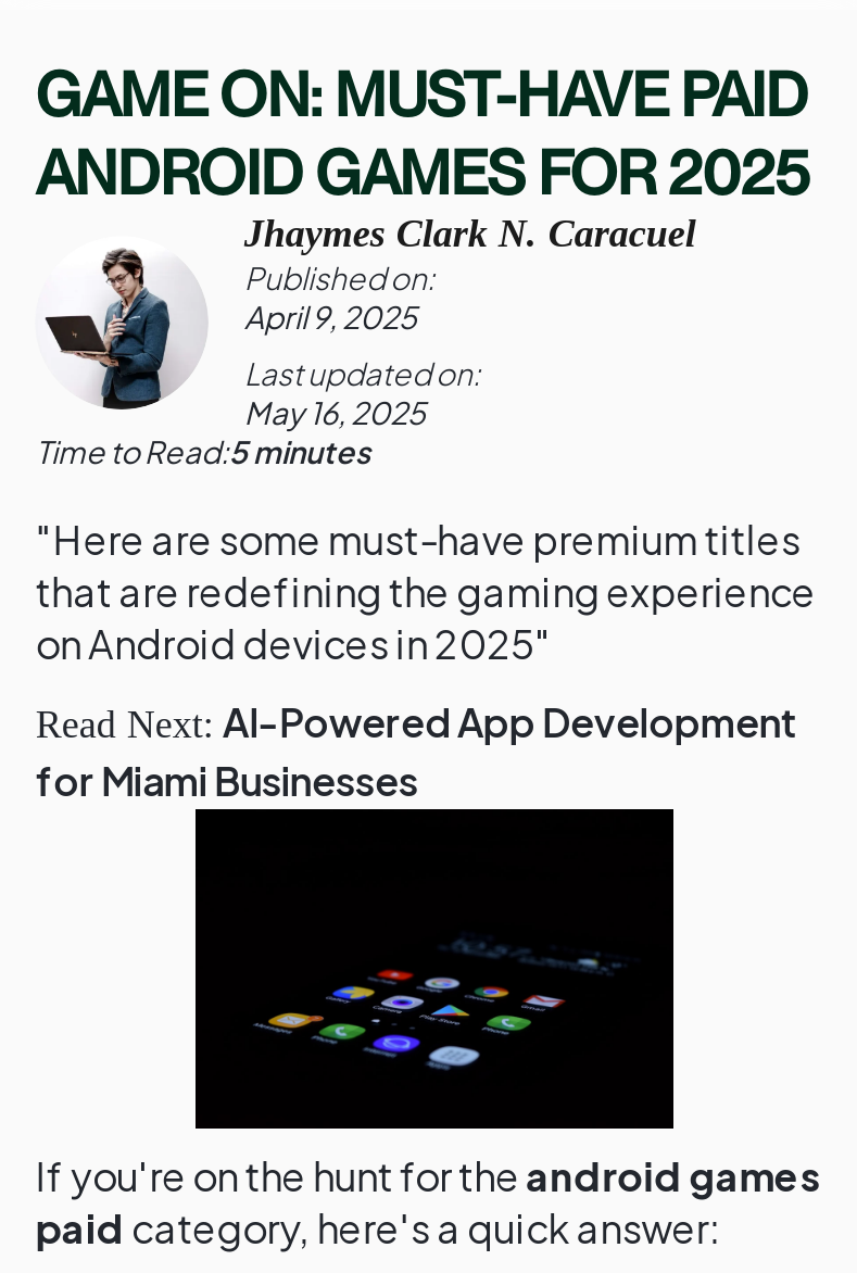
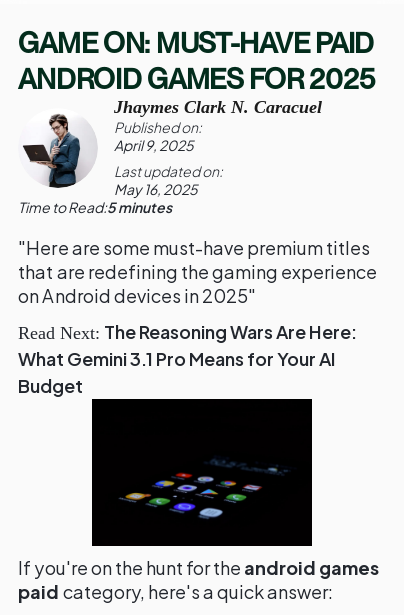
[36,696,798,805] Read Next: AI-Powered App Development | for Miami Businesses -> [18,320,357,397] Read Next: The Reasoning Wars Are Here: | What Gemini 3.1 Pro Means for Your AI | Budget

